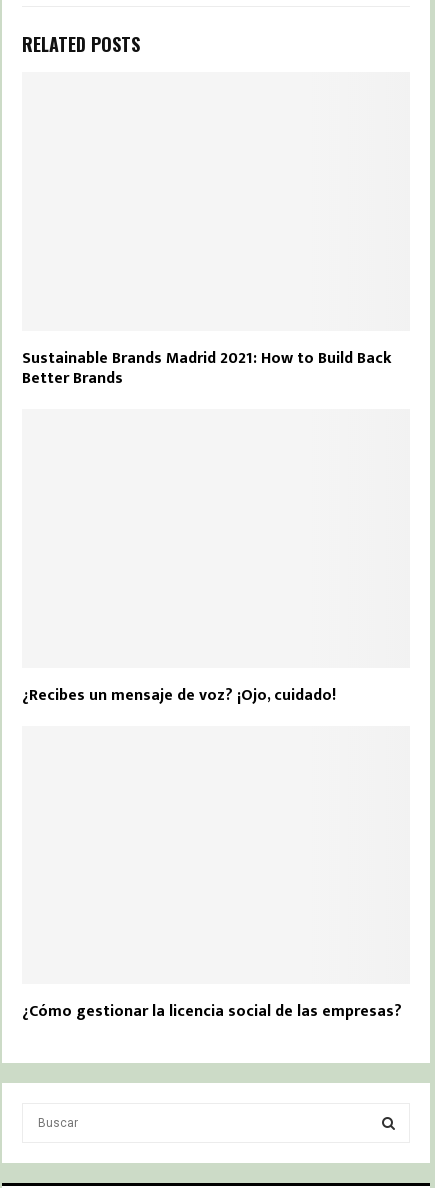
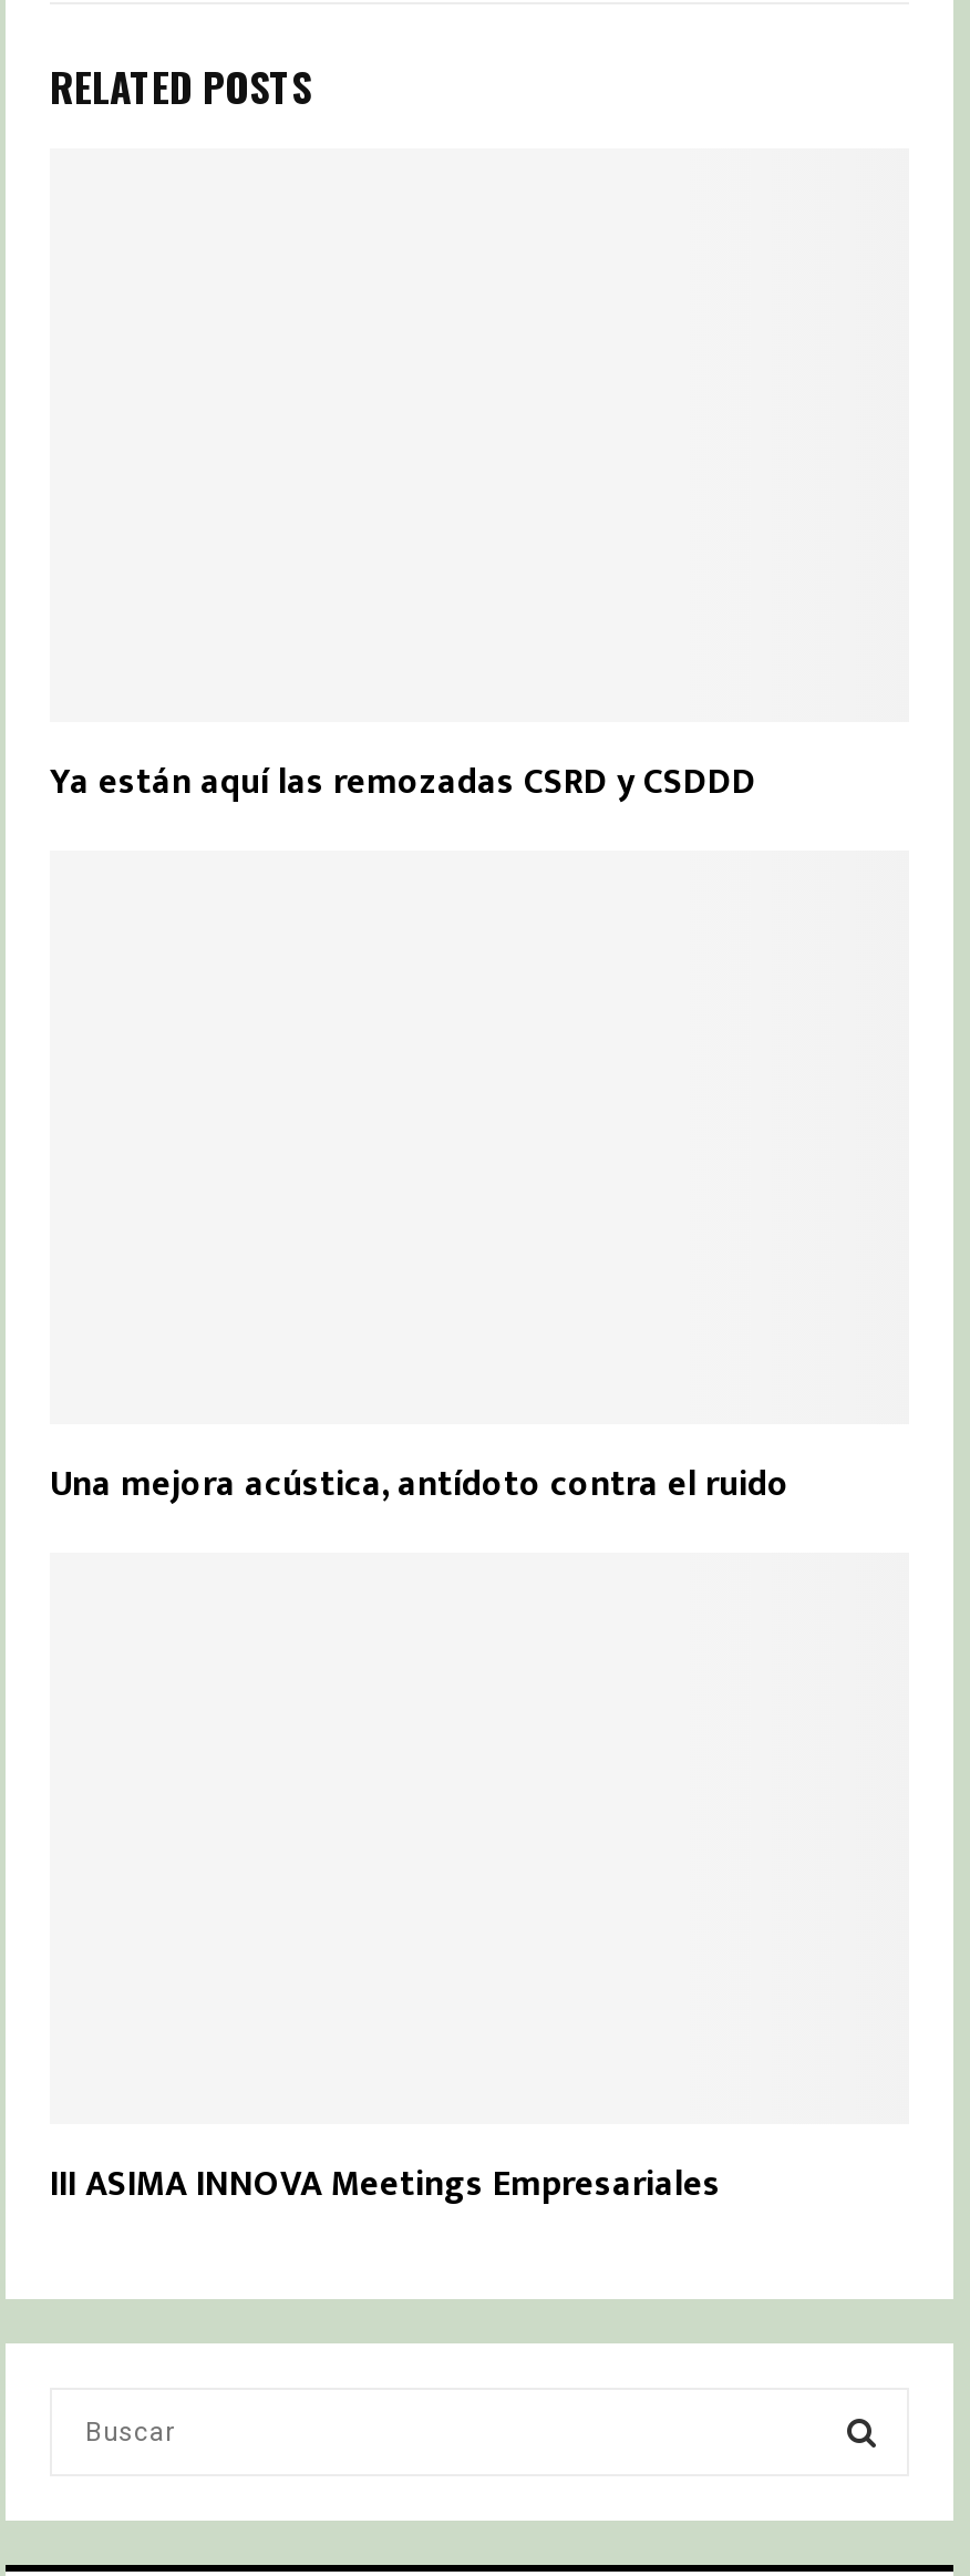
[22,345,392,392] Sustainable Brands Madrid 2021: How to Build Back | Better Brands -> [50,753,756,813] Ya están aquí las remozadas CSRD y CSDDD
[22,682,336,709] ¿Recibes un mensaje de voz? ¡Ojo, cuidado! -> [50,1454,790,1514] Una mejora acústica, antídoto contra el ruido
[22,998,402,1025] ¿Cómo gestionar la licencia social de las empresas? -> [50,2156,721,2215] III ASIMA INNOVA Meetings Empresariales

